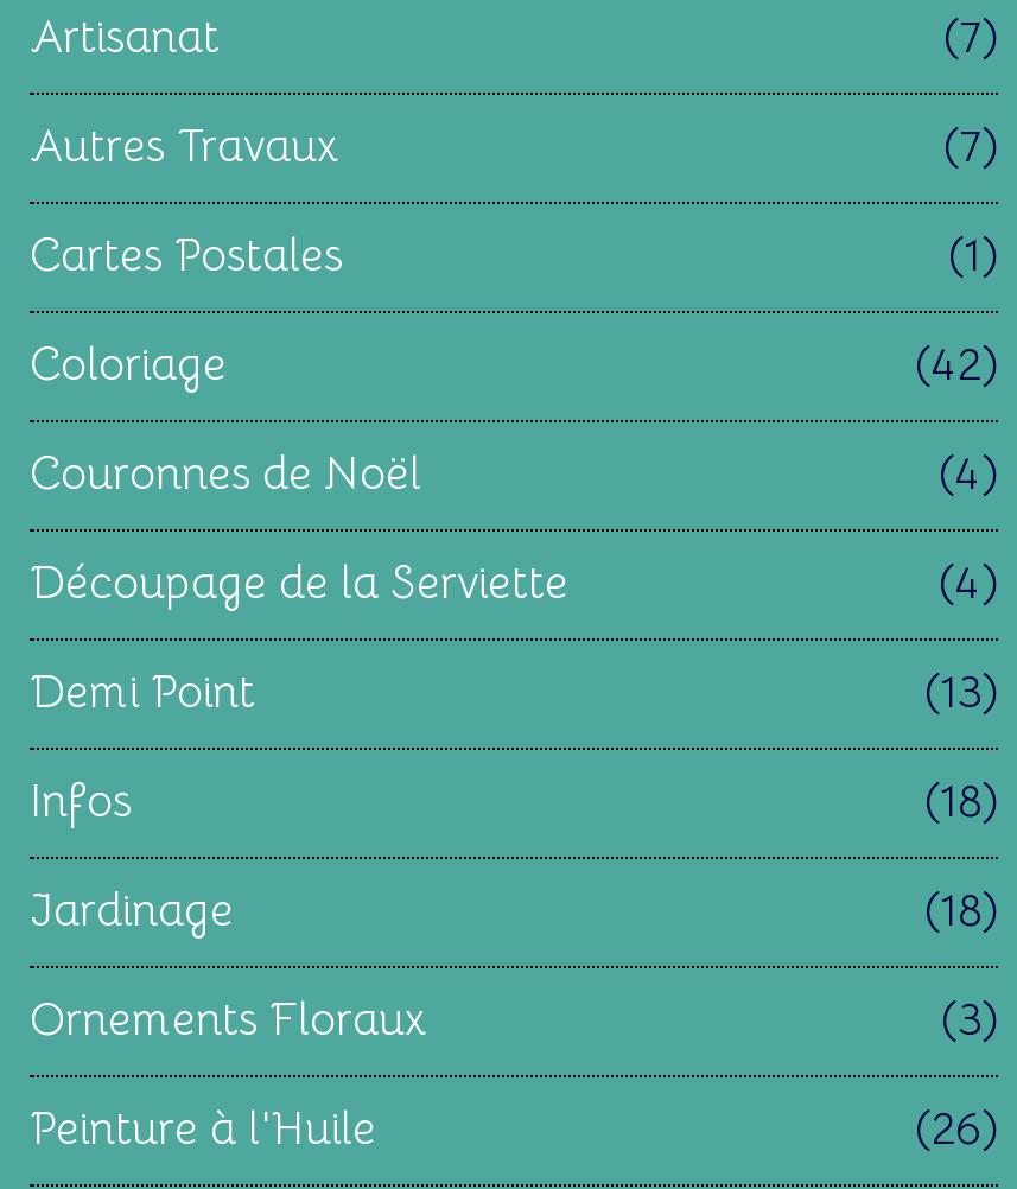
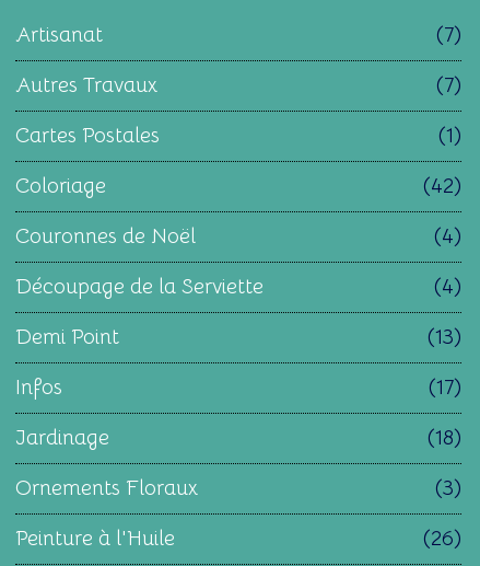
[924,775,998,832] (18) -> [429,374,461,401] (17)

